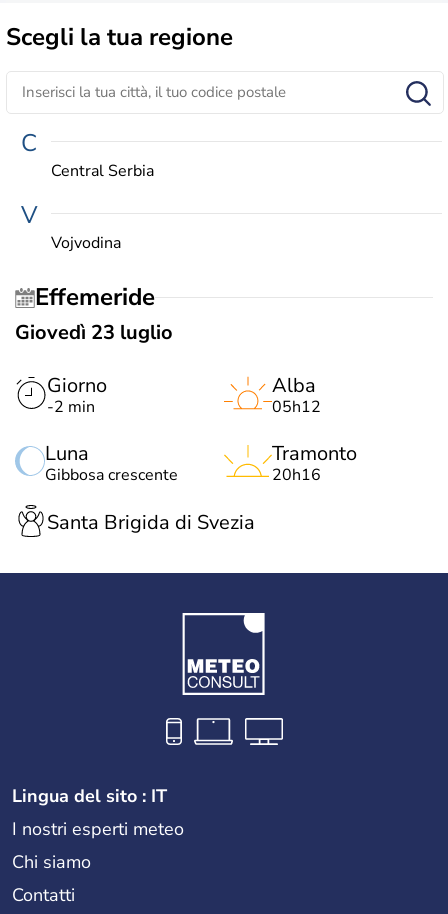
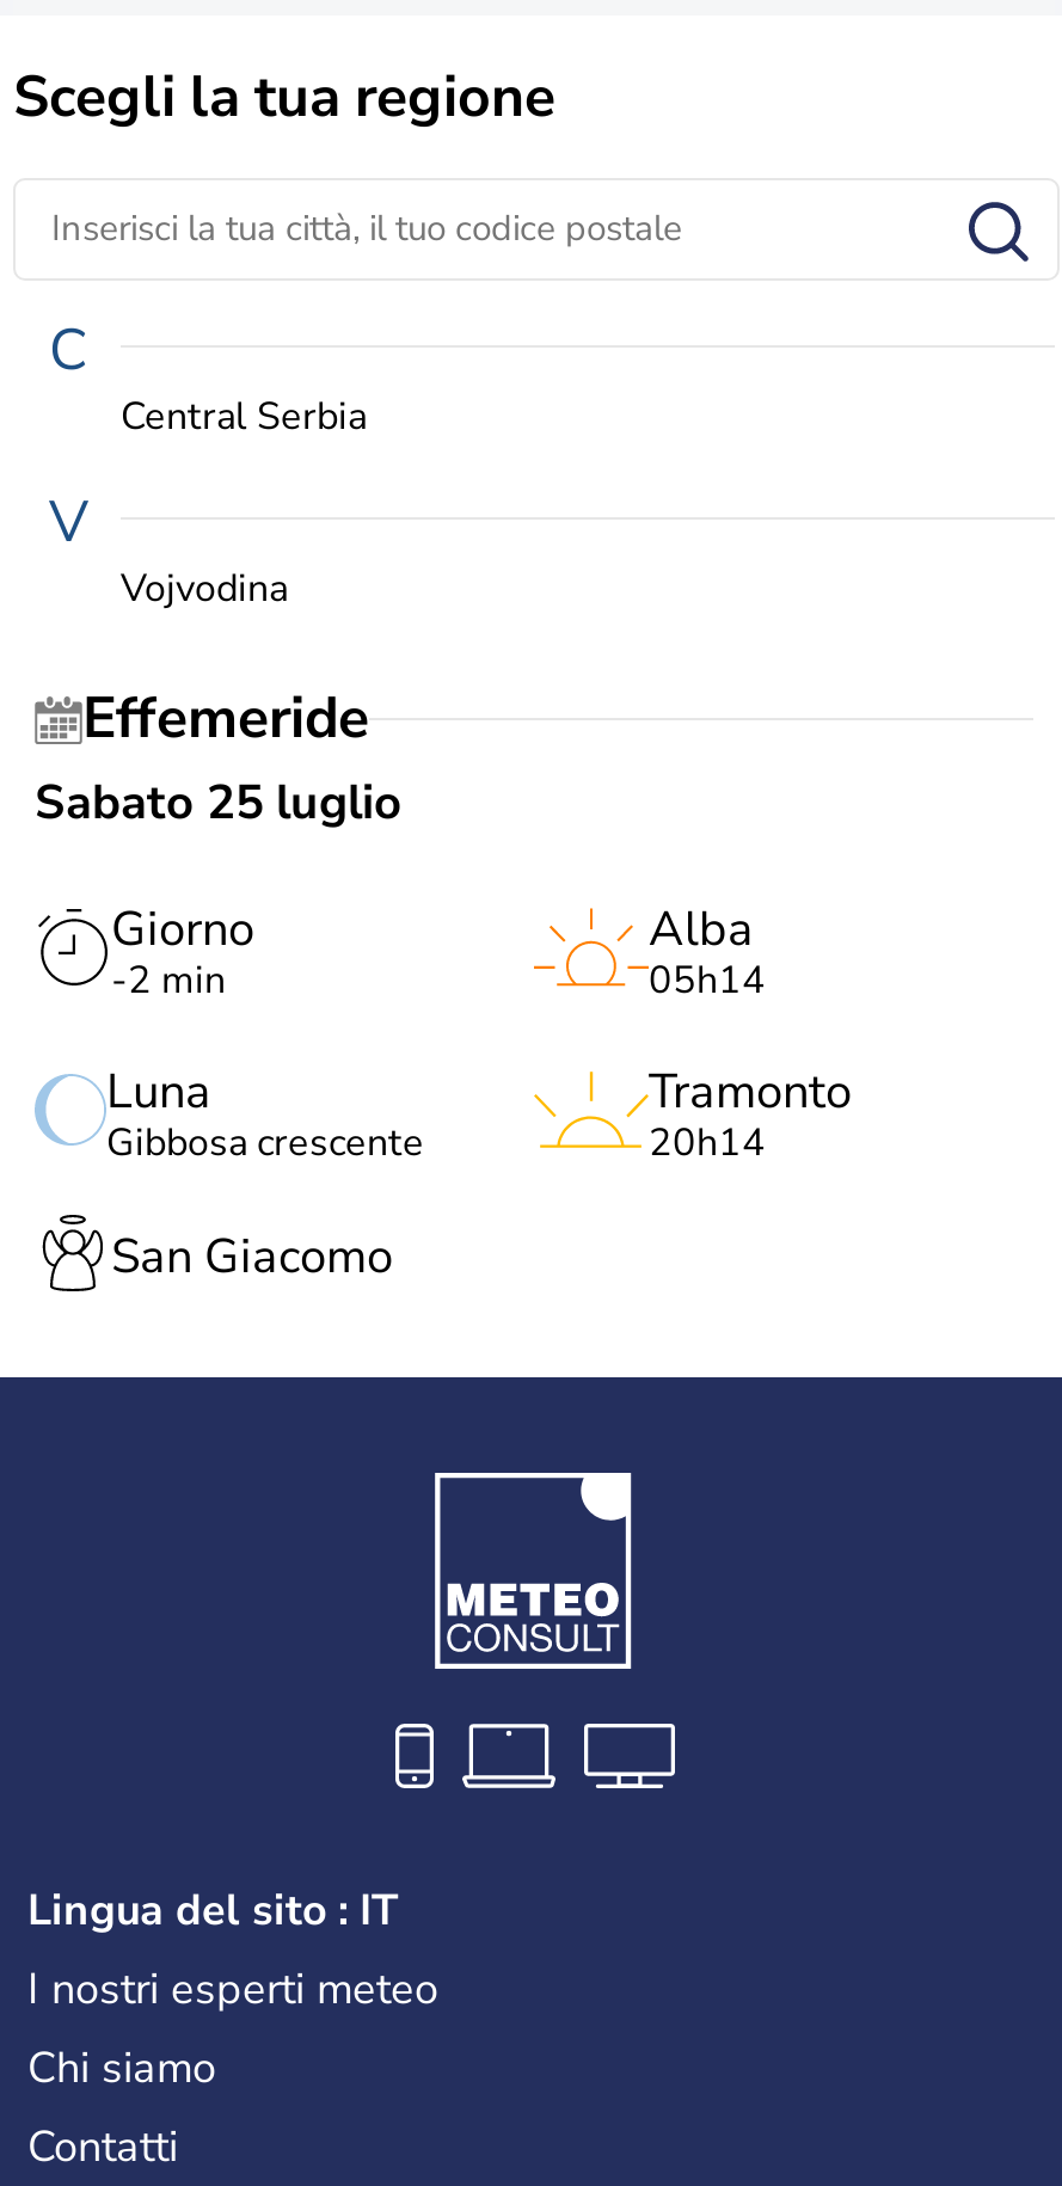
[15,319,173,346] Giovedì 23 luglio -> [35,770,403,835] Sabato 25 luglio
[272,396,321,418] 05h12 -> [649,954,766,1007] 05h14
[272,464,321,486] 20h16 -> [649,1116,766,1169] 20h14
[47,509,255,536] Santa Brigida di Svezia -> [111,1225,393,1290] San Giacomo

